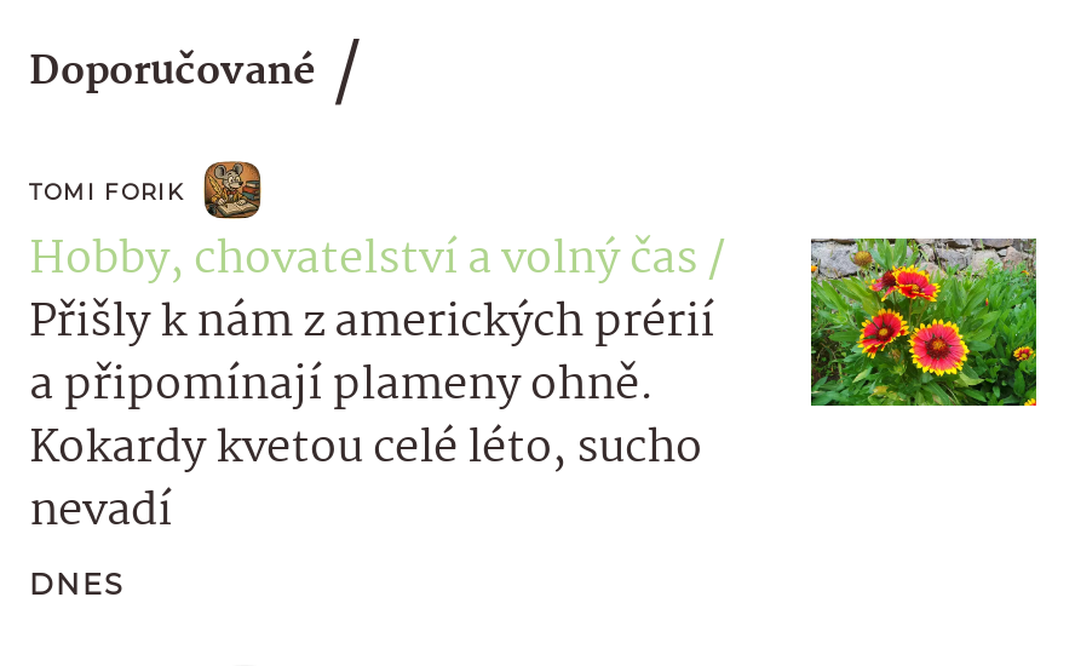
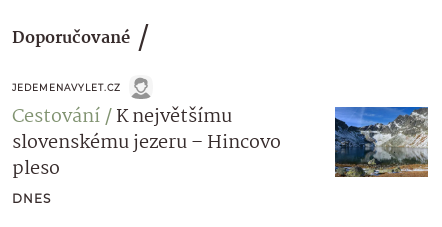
[29,177,714,549] TOMI FORIK | Hobby, chovatelství a volný čas | Přišly k nám z amerických prérií | a připomínají plameny ohně. | Kokardy kvetou celé léto, sucho | nevadí -> [12,82,281,183] JEDEMENAVYLET.CZ | Cestování K největšímu | slovenskému jezeru – Hincovo | pleso
[809,235,1039,409] [image] -> [334,106,429,178] [image]

